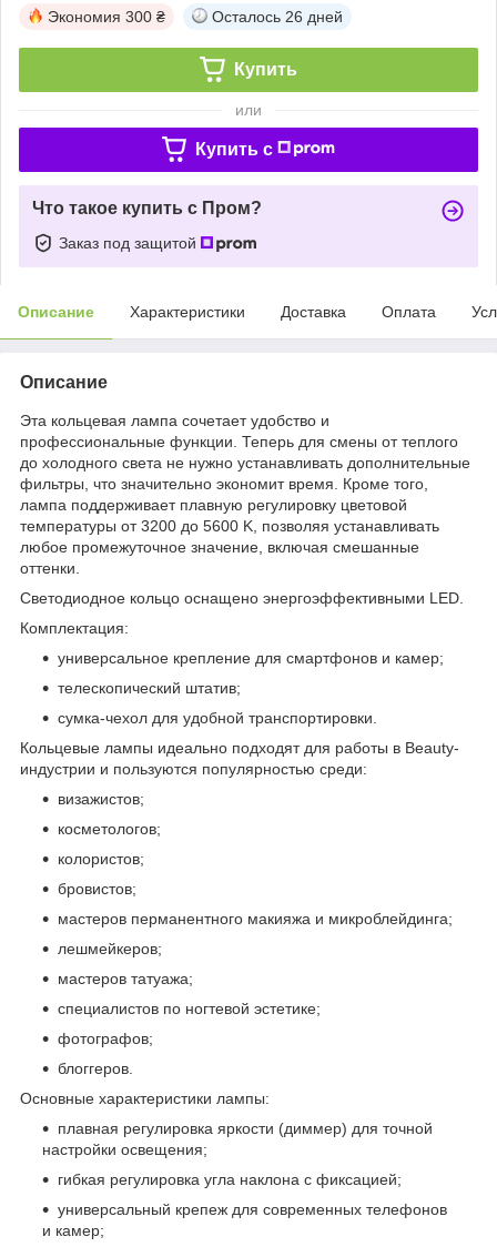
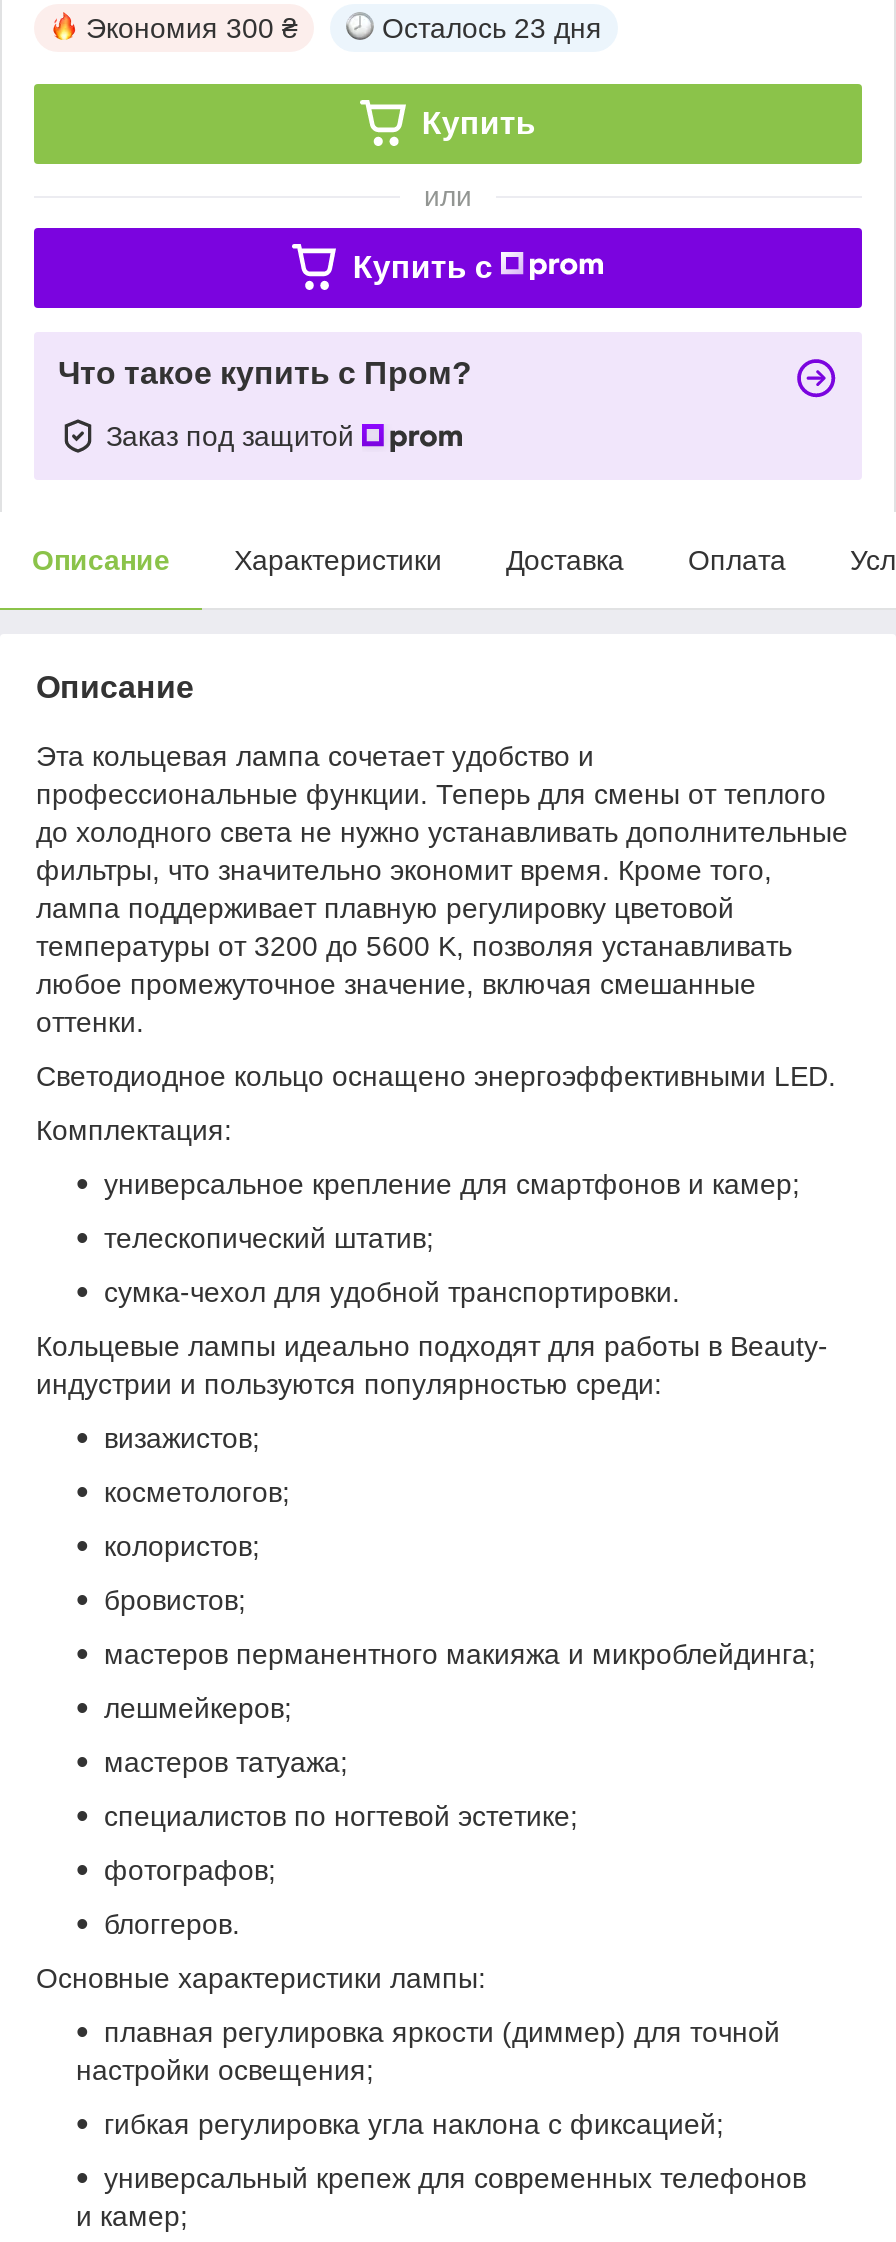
[212,8,343,25] Осталось 26 дней -> [382,12,602,44] Осталось 23 дня

